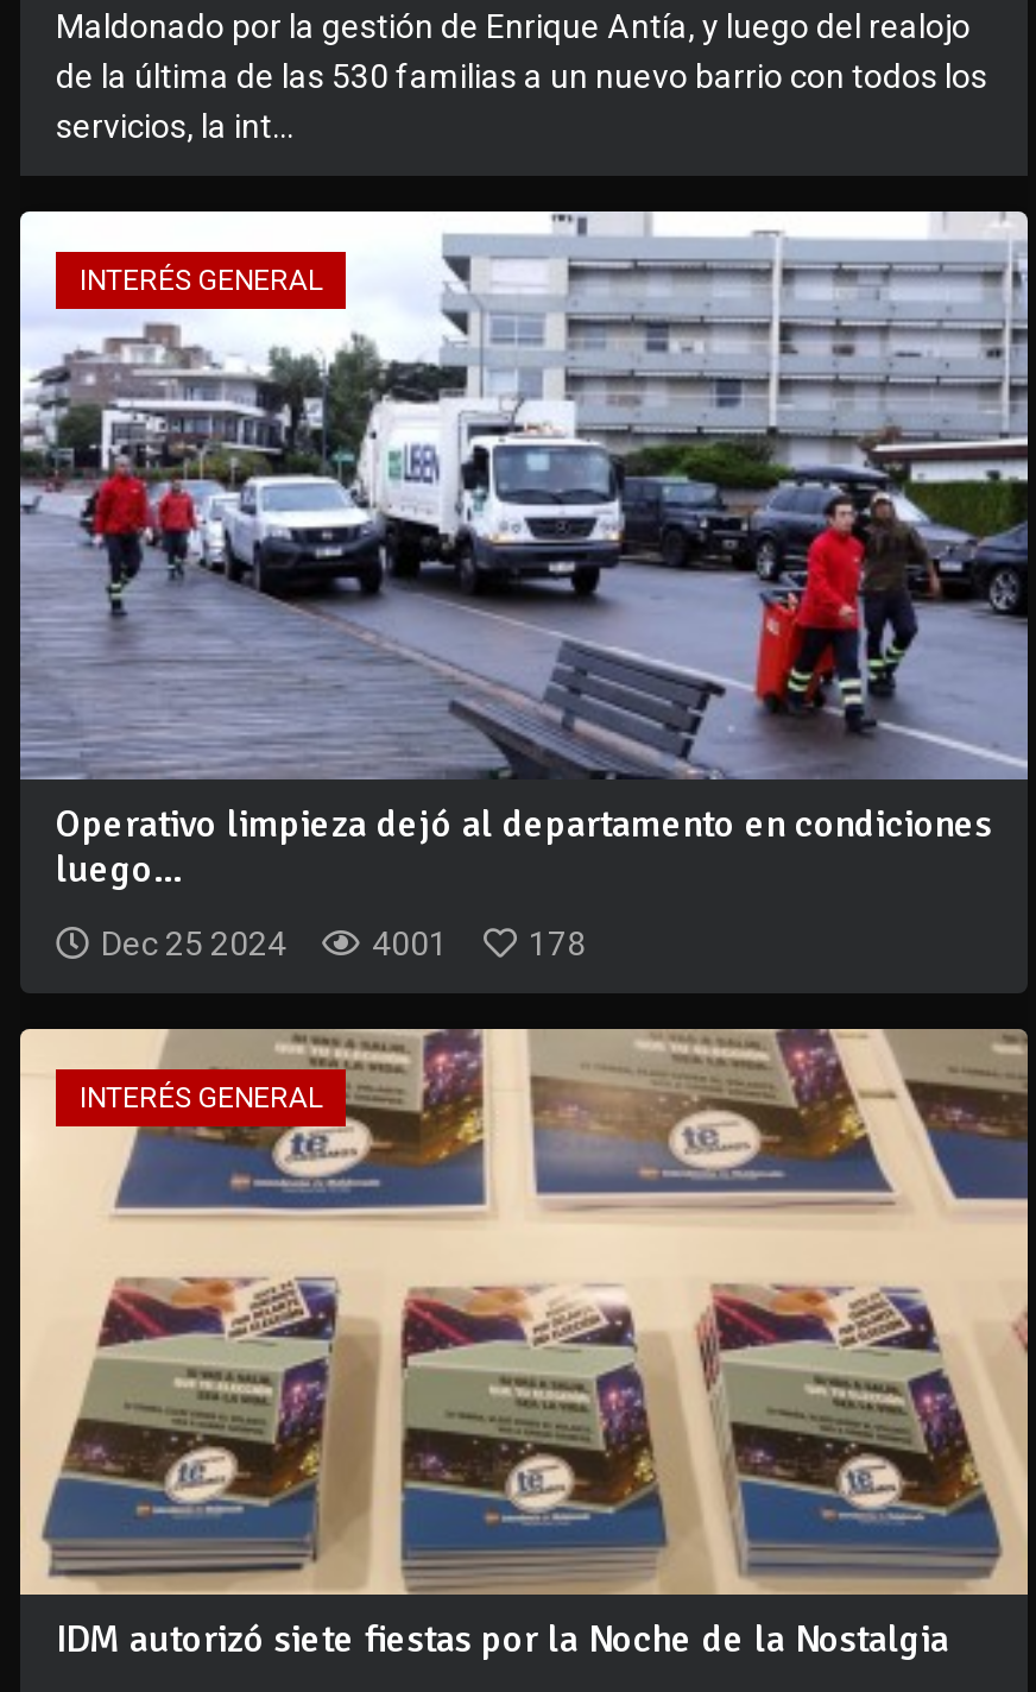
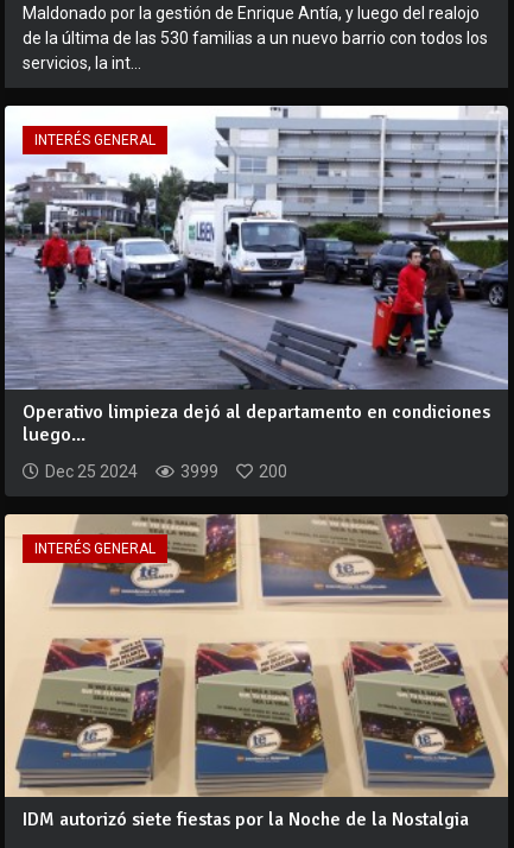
[372,923,448,961] 4001 -> [180,461,218,480] 3999
[529,923,586,961] 178 -> [259,461,287,480] 200

